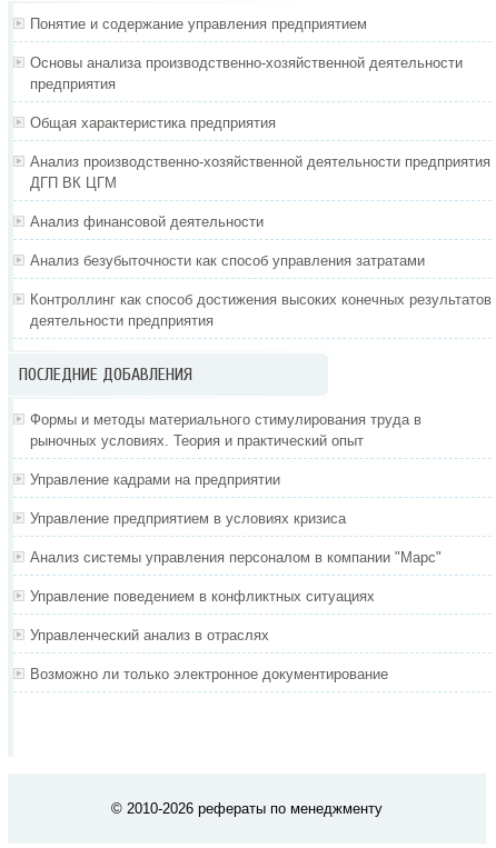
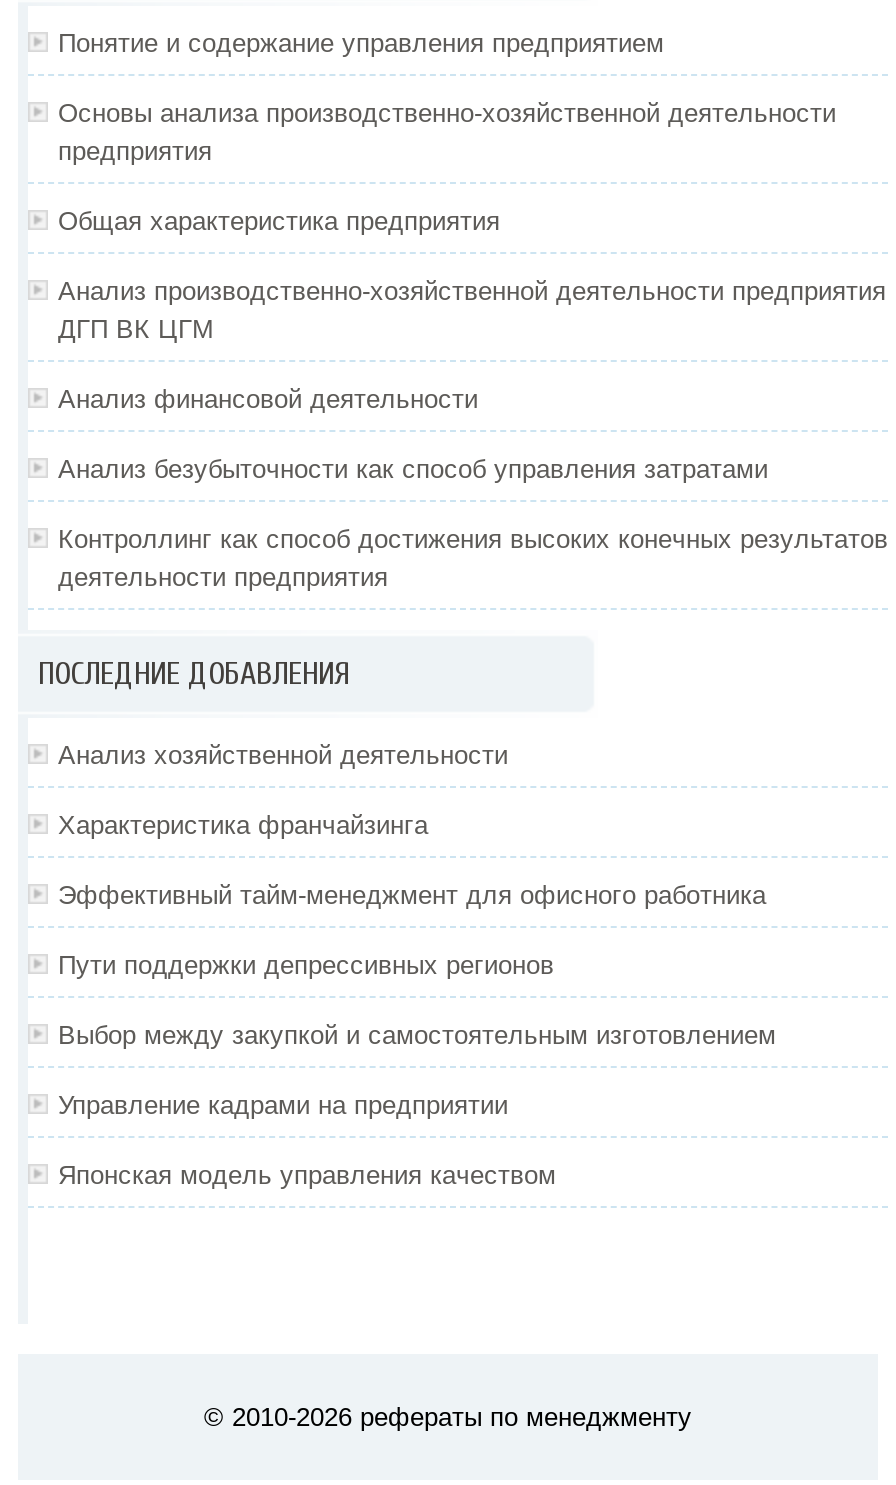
[30,411,421,449] Формы и методы материального стимулирования труда в | рыночных условиях. Теория и практический опыт -> [58,740,776,1050] Анализ хозяйственной деятельности | Характеристика франчайзинга | Эффективный тайм-менеджмент для офисного работника | Пути поддержки депрессивных регионов | Выбор между закупкой и самостоятельным изготовлением
moved [30,471,280,488] -> [58,1090,508,1120]: Управление кадрами на предприятии
[30,510,442,682] Управление предприятием в условиях кризиса | Анализ системы управления персоналом в компании "Марс" | Управление поведением в конфликтных ситуациях | Управленческий анализ в отраслях | Возможно ли только электронное документирование -> [58,1160,556,1190] Японская модель управления качеством

